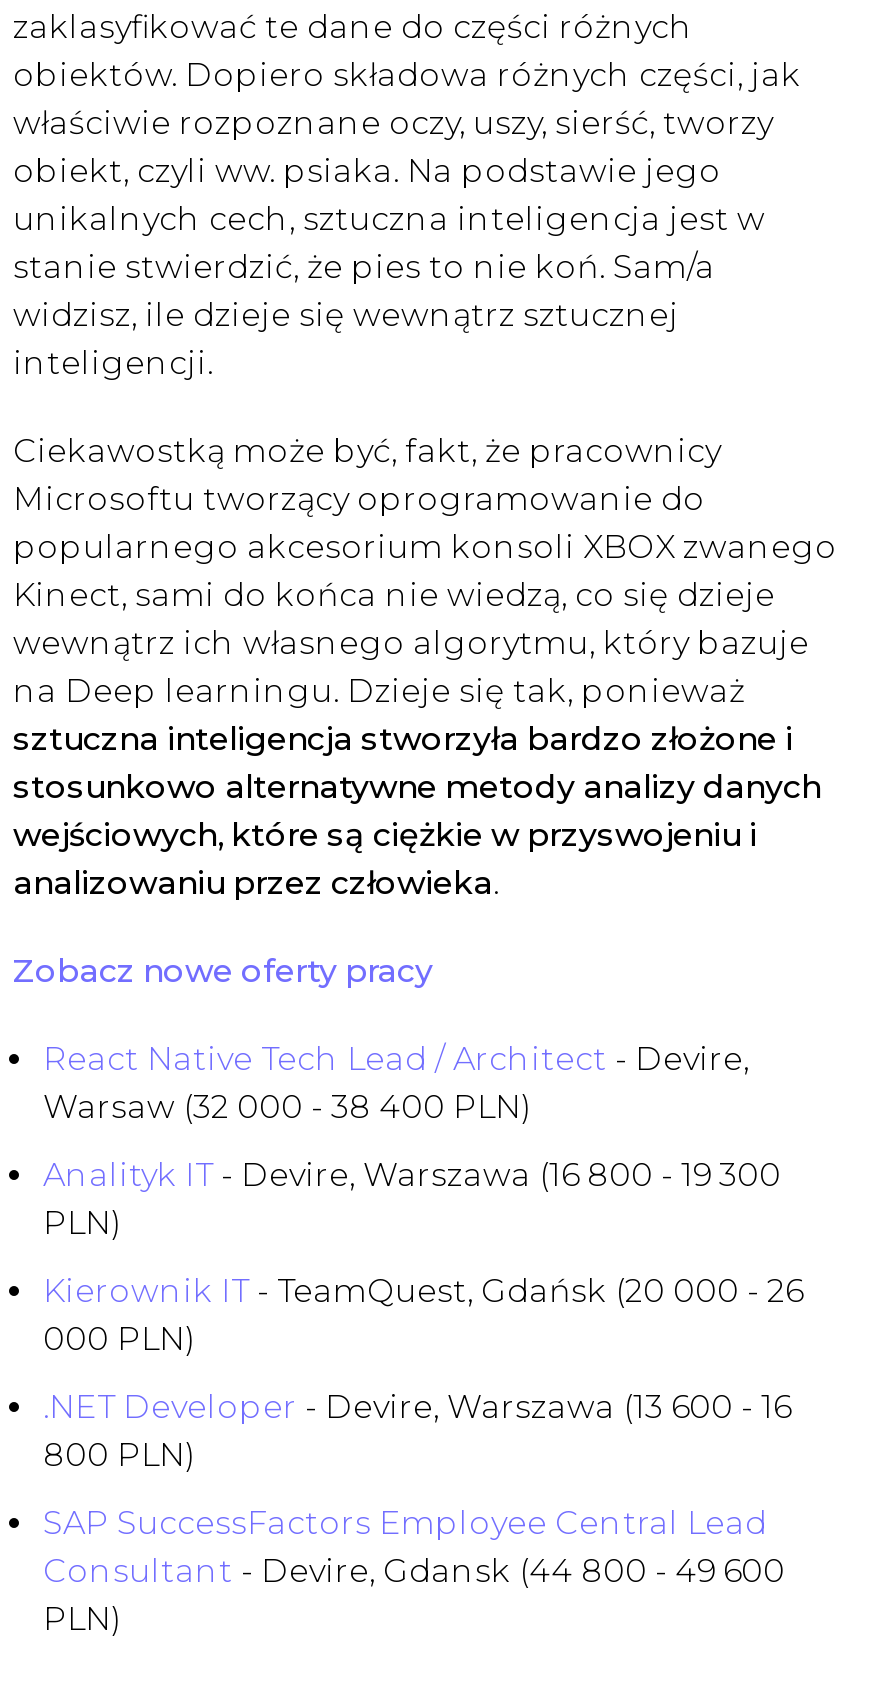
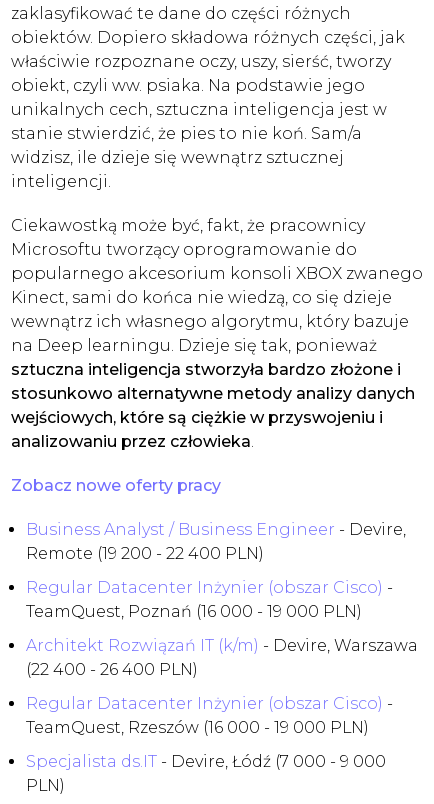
[43,1039,749,1125] React Native Tech Lead / Architect - Devire, | Warsaw (32 000 - 38 400 PLN) -> [26,520,406,563] Business Analyst / Business Engineer - Devire, | Remote (19 200 - 22 400 PLN)
[43,1155,781,1241] Analityk IT - Devire, Warszawa (16 800 - 19 300 | PLN) -> [26,578,393,621] Regular Datacenter Inżynier (obszar Cisco) - | TeamQuest, Poznań (16 000 - 19 000 PLN)
[43,1271,803,1357] Kierownik IT - TeamQuest, Gdańsk (20 000 - 26 | 000 PLN) -> [26,636,418,679] Architekt Rozwiązań IT (k/m) - Devire, Warszawa | (22 400 - 26 400 PLN)
[43,1387,791,1473] .NET Developer - Devire, Warszawa (13 600 - 16 | 800 PLN) -> [26,694,393,737] Regular Datacenter Inżynier (obszar Cisco) - | TeamQuest, Rzeszów (16 000 - 19 000 PLN)
[43,1503,785,1589] SAP SuccessFactors Employee Central Lead | Consultant - Devire, Gdansk (44 800 - 49 600 -> [26,752,386,771] Specjalista ds.IT - Devire, Łódź (7 000 - 9 000

